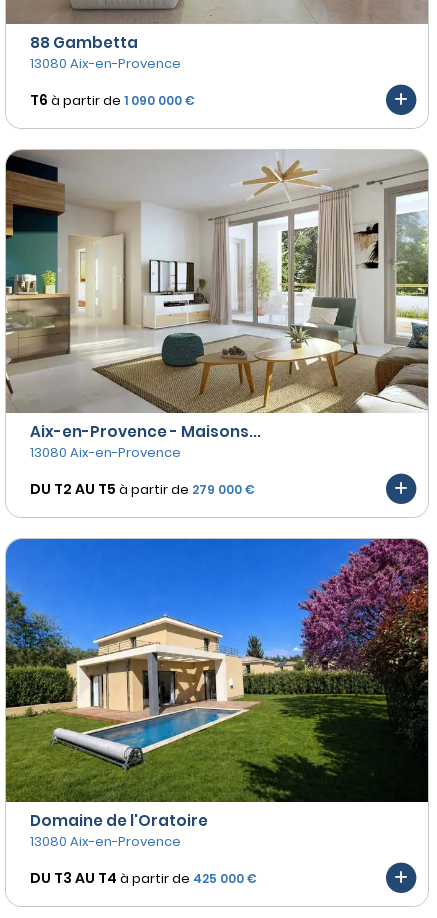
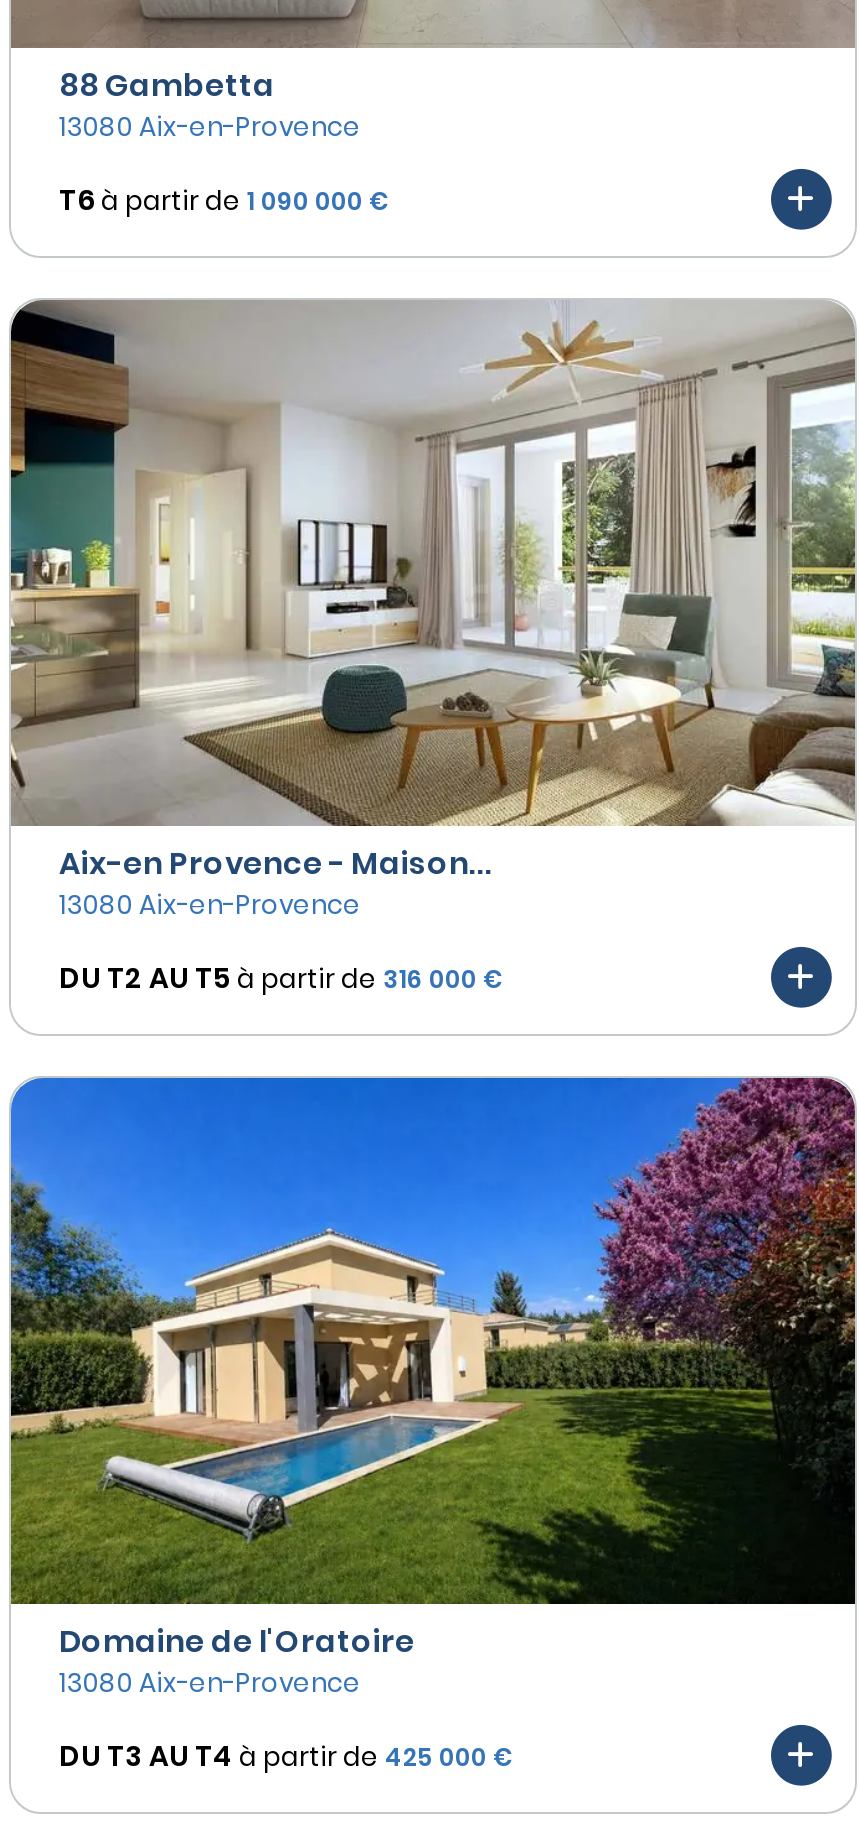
[30,421,261,442] Aix-en-Provence - Maisons... -> [59,843,493,885] Aix-en Provence - Maison...
[30,479,255,499] DU T2 AU T5 à partir de 279 000 € -> [59,958,503,998] DU T2 AU T5 à partir de 316 000 €

